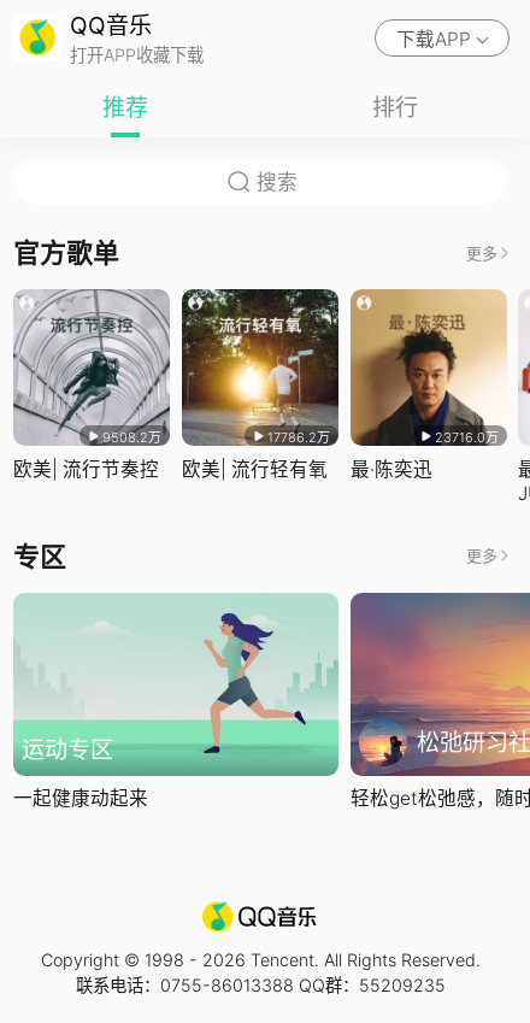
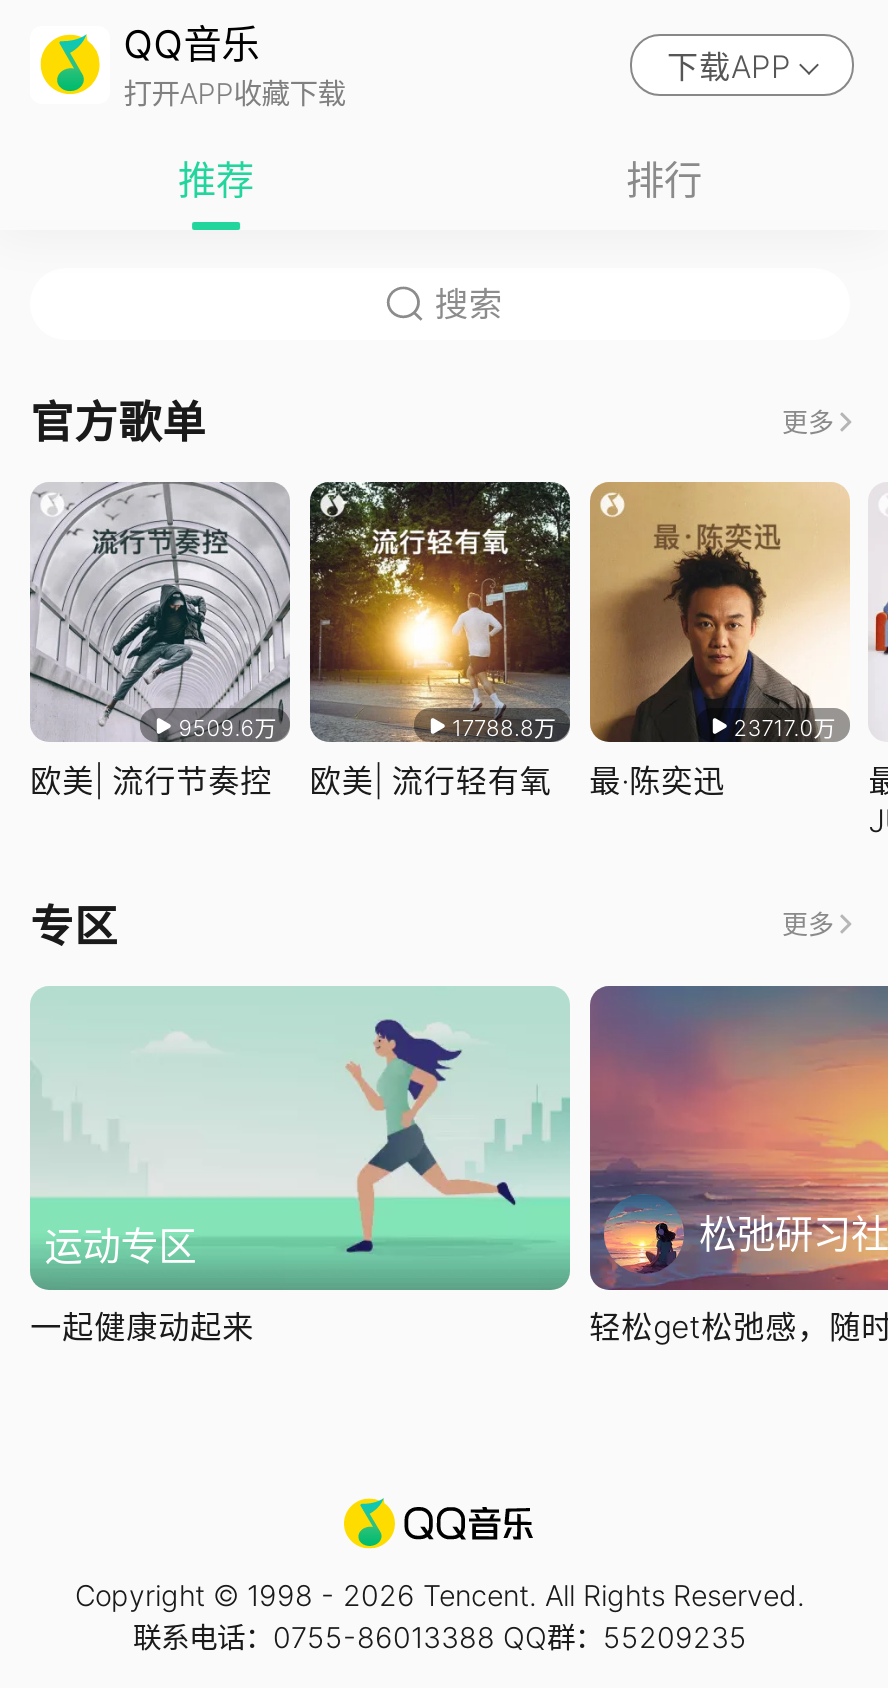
[103,429,162,446] 9508.2万 -> [179,714,277,742] 9509.6万
[267,429,330,446] 17786.2万 -> [452,714,556,742] 17788.8万
[435,429,498,446] 23716.0万 -> [734,714,836,742] 23717.0万

